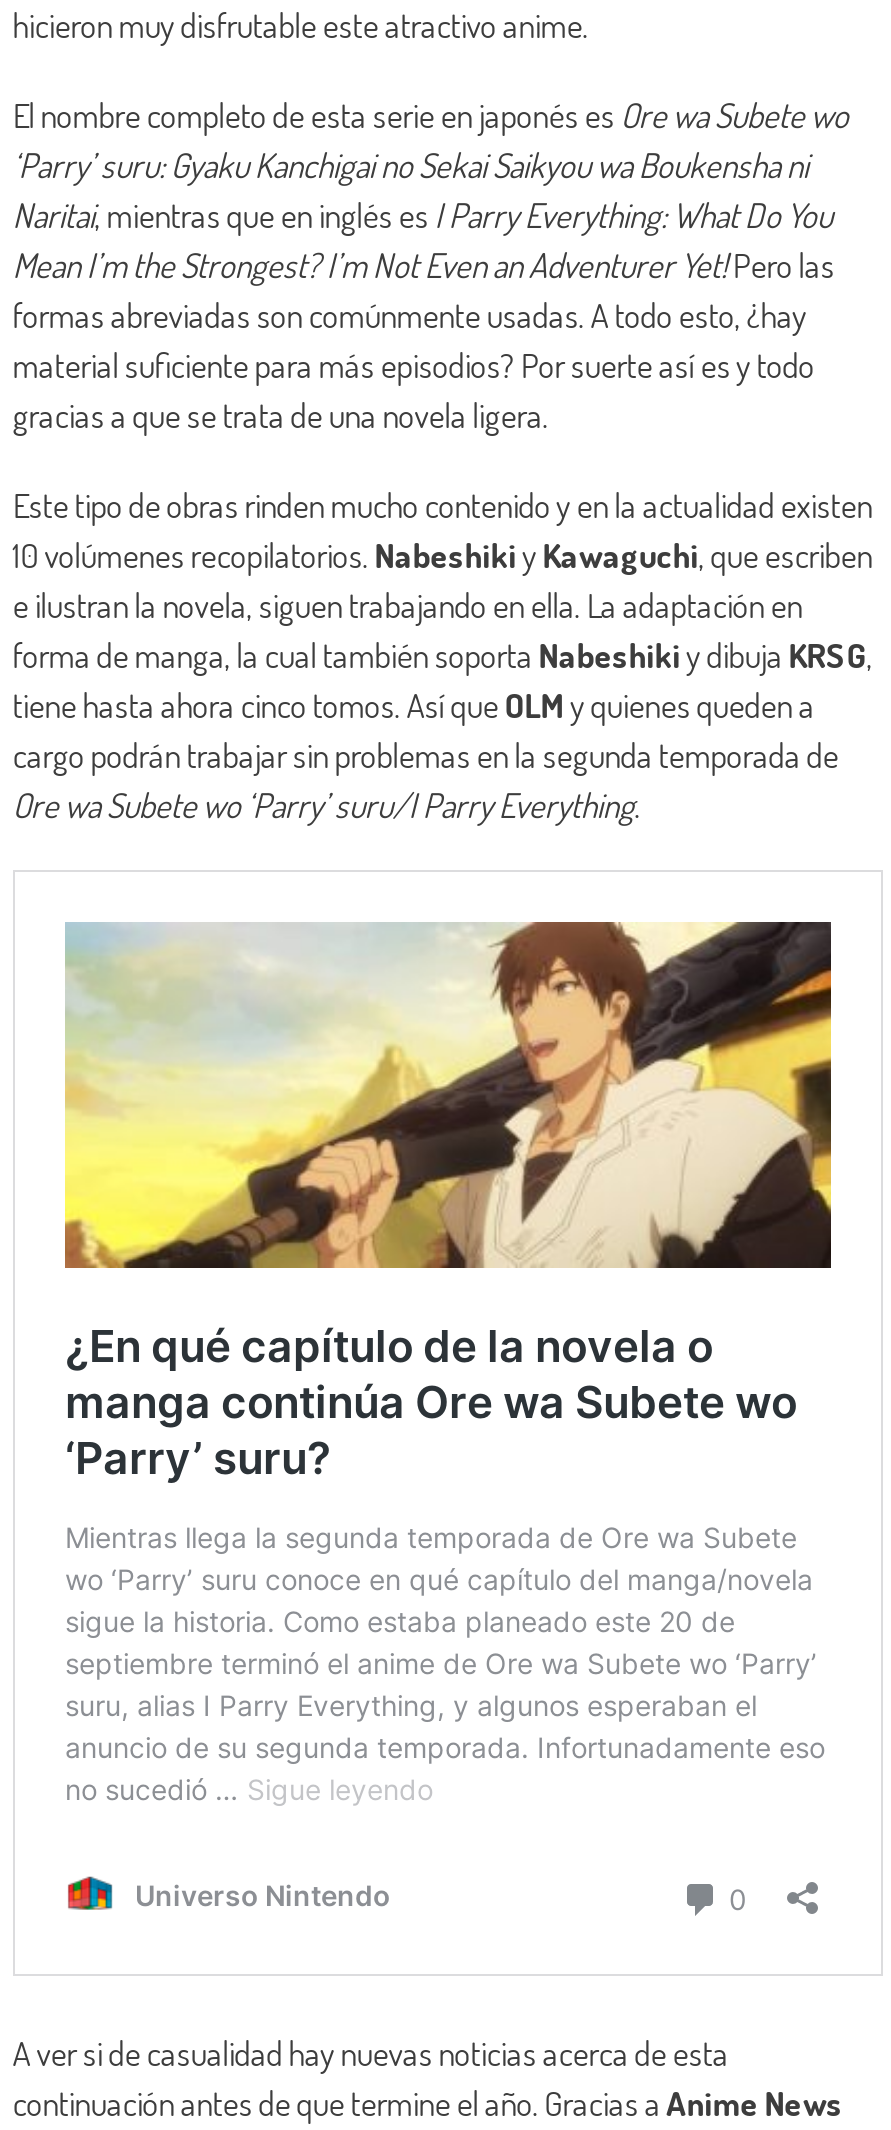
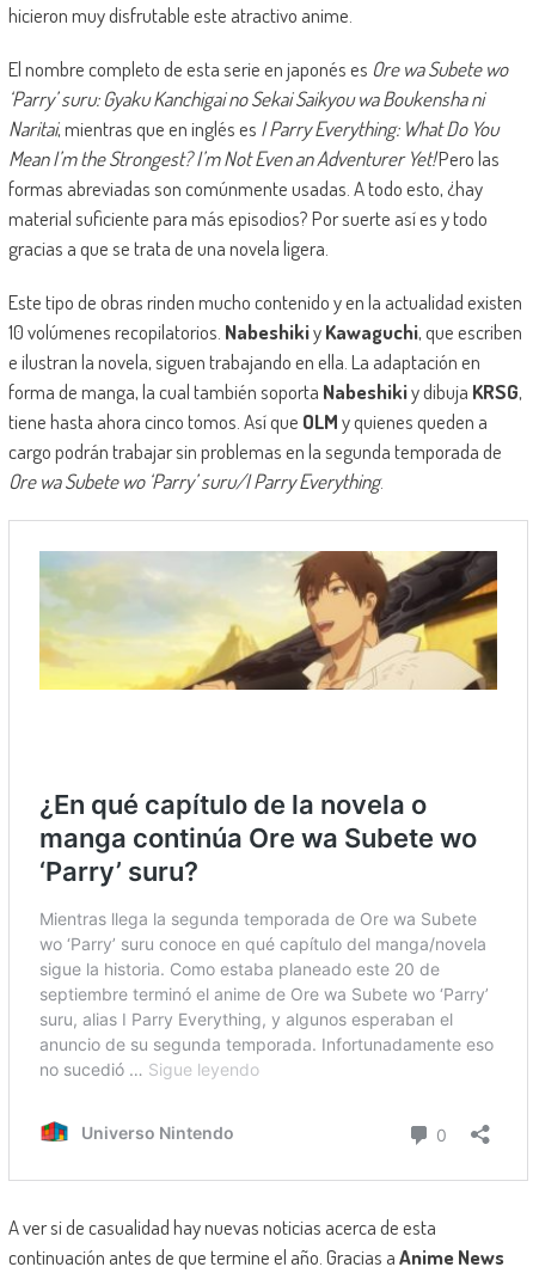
[63,1152,833,1270] [image] -> none

